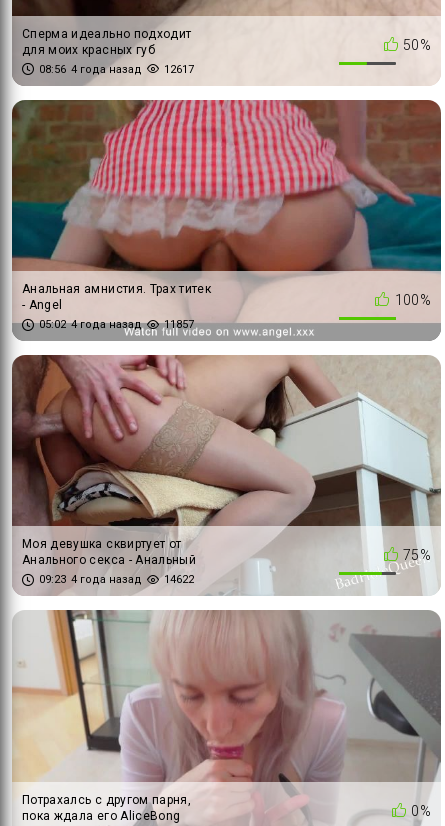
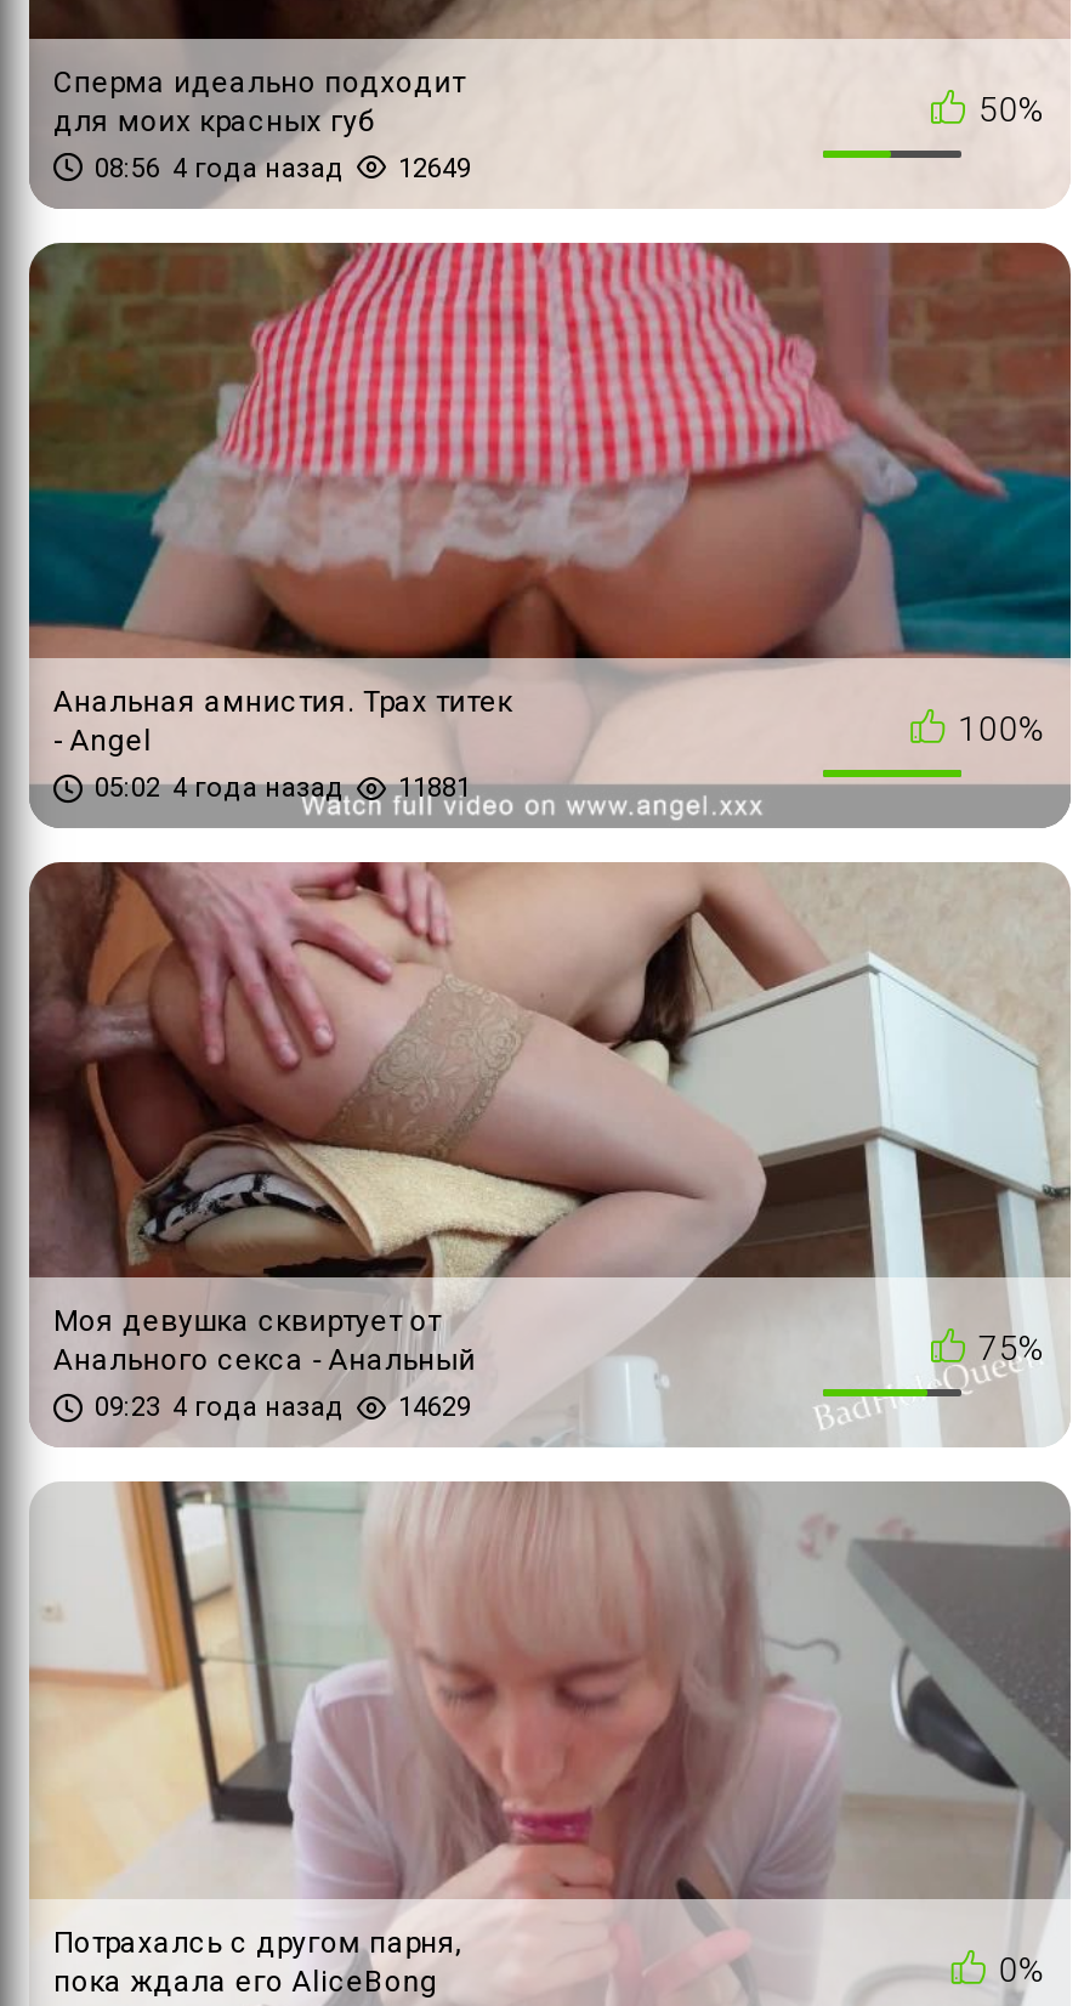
[39,63,194,76] 08:56 4 года назад 12617 -> [95,153,471,184] 08:56 4 года назад 12649
[39,318,194,331] 05:02 4 года назад 11857 -> [95,773,471,804] 05:02 4 года назад 11881
[164,573,194,586] 14622 -> [398,1393,471,1424] 14629

